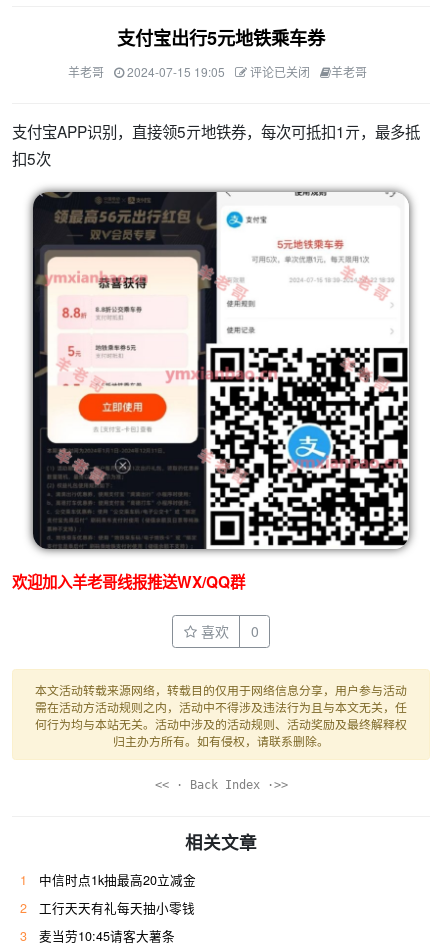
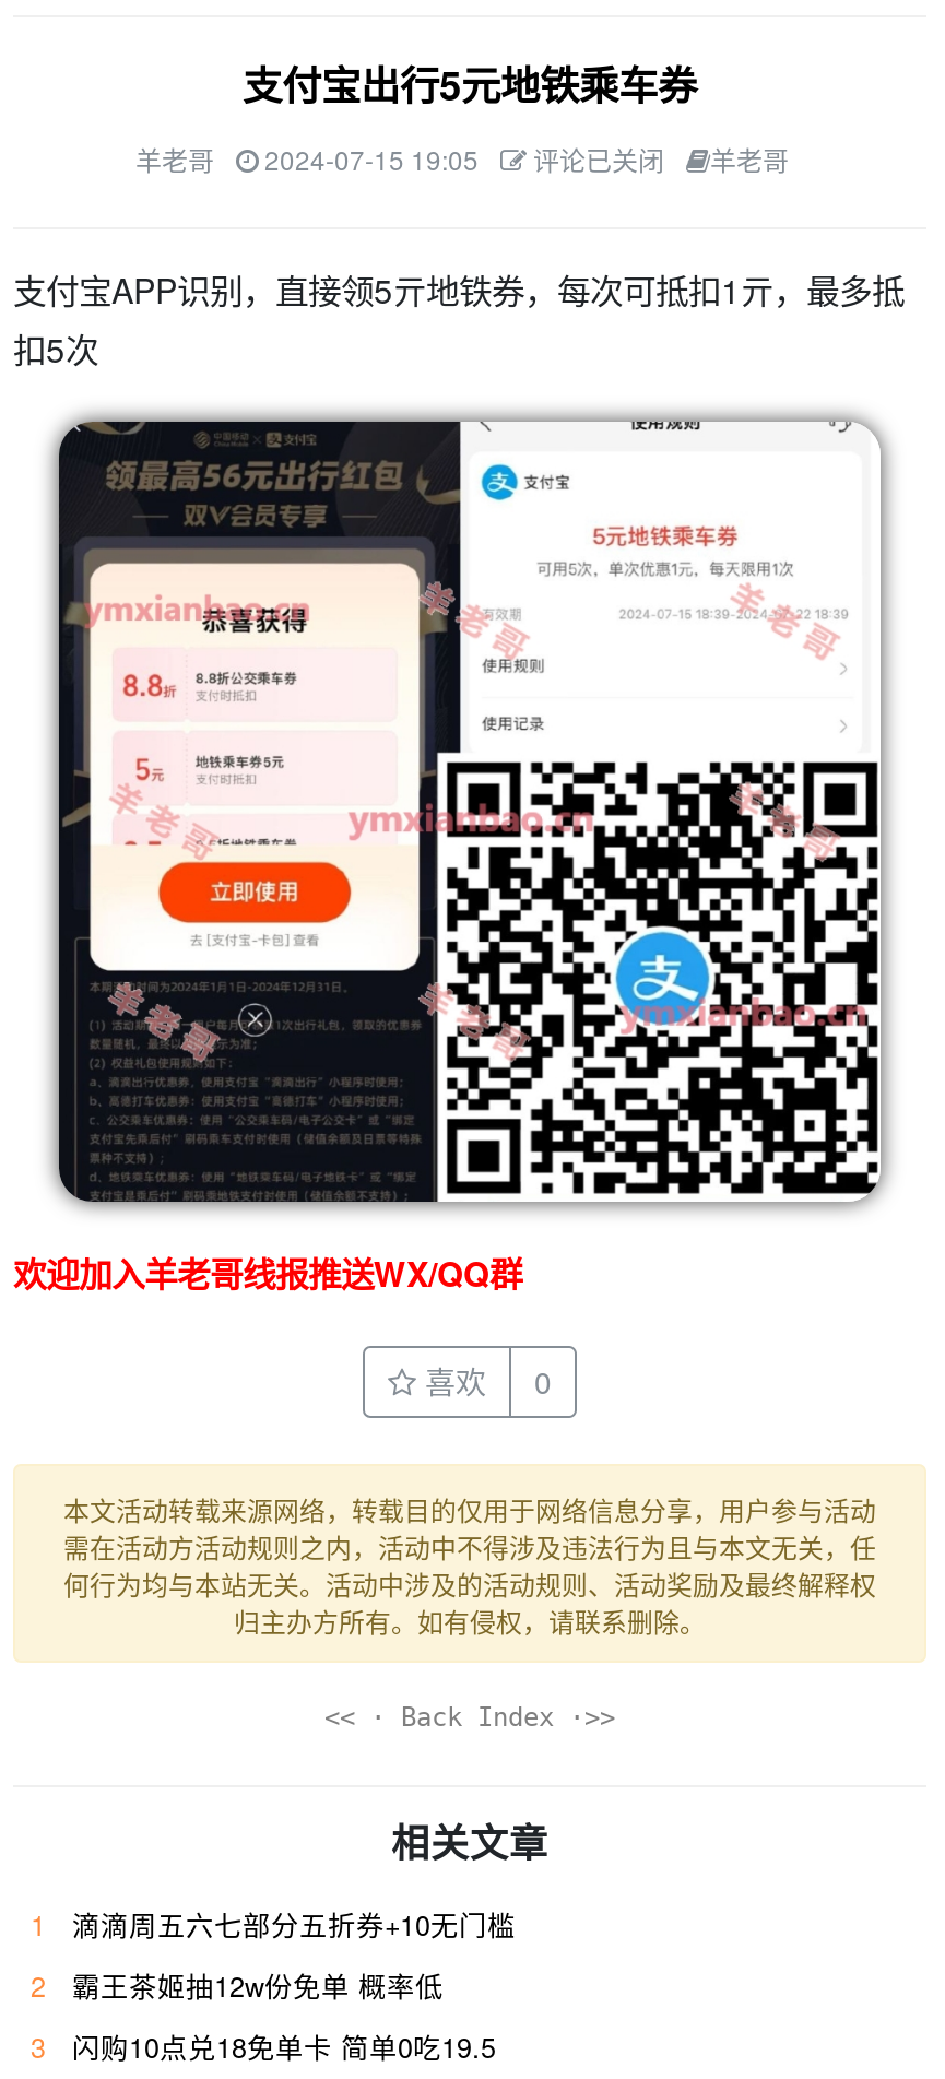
[39,871,196,889] 中信时点1k抽最高20立减金 -> [72,1906,516,1945] 滴滴周五六七部分五折券+10无门槛
[39,899,195,917] 工行天天有礼每天抽小零钱 -> [72,1967,444,2006] 霸王茶姬抽12w份免单 概率低
[39,927,175,945] 麦当劳10:45请客大薯条 -> [72,2028,496,2068] 闪购10点兑18免单卡 简单0吃19.5

